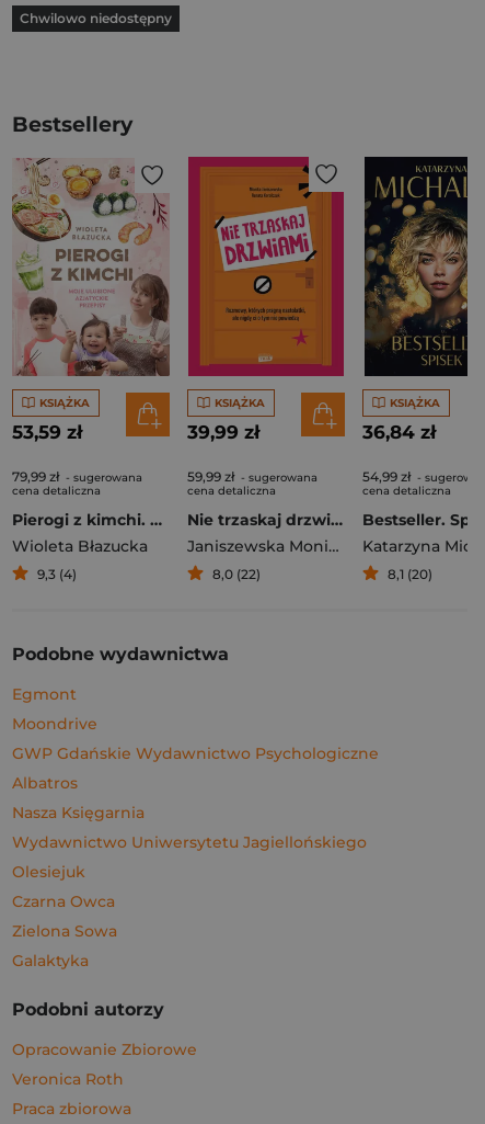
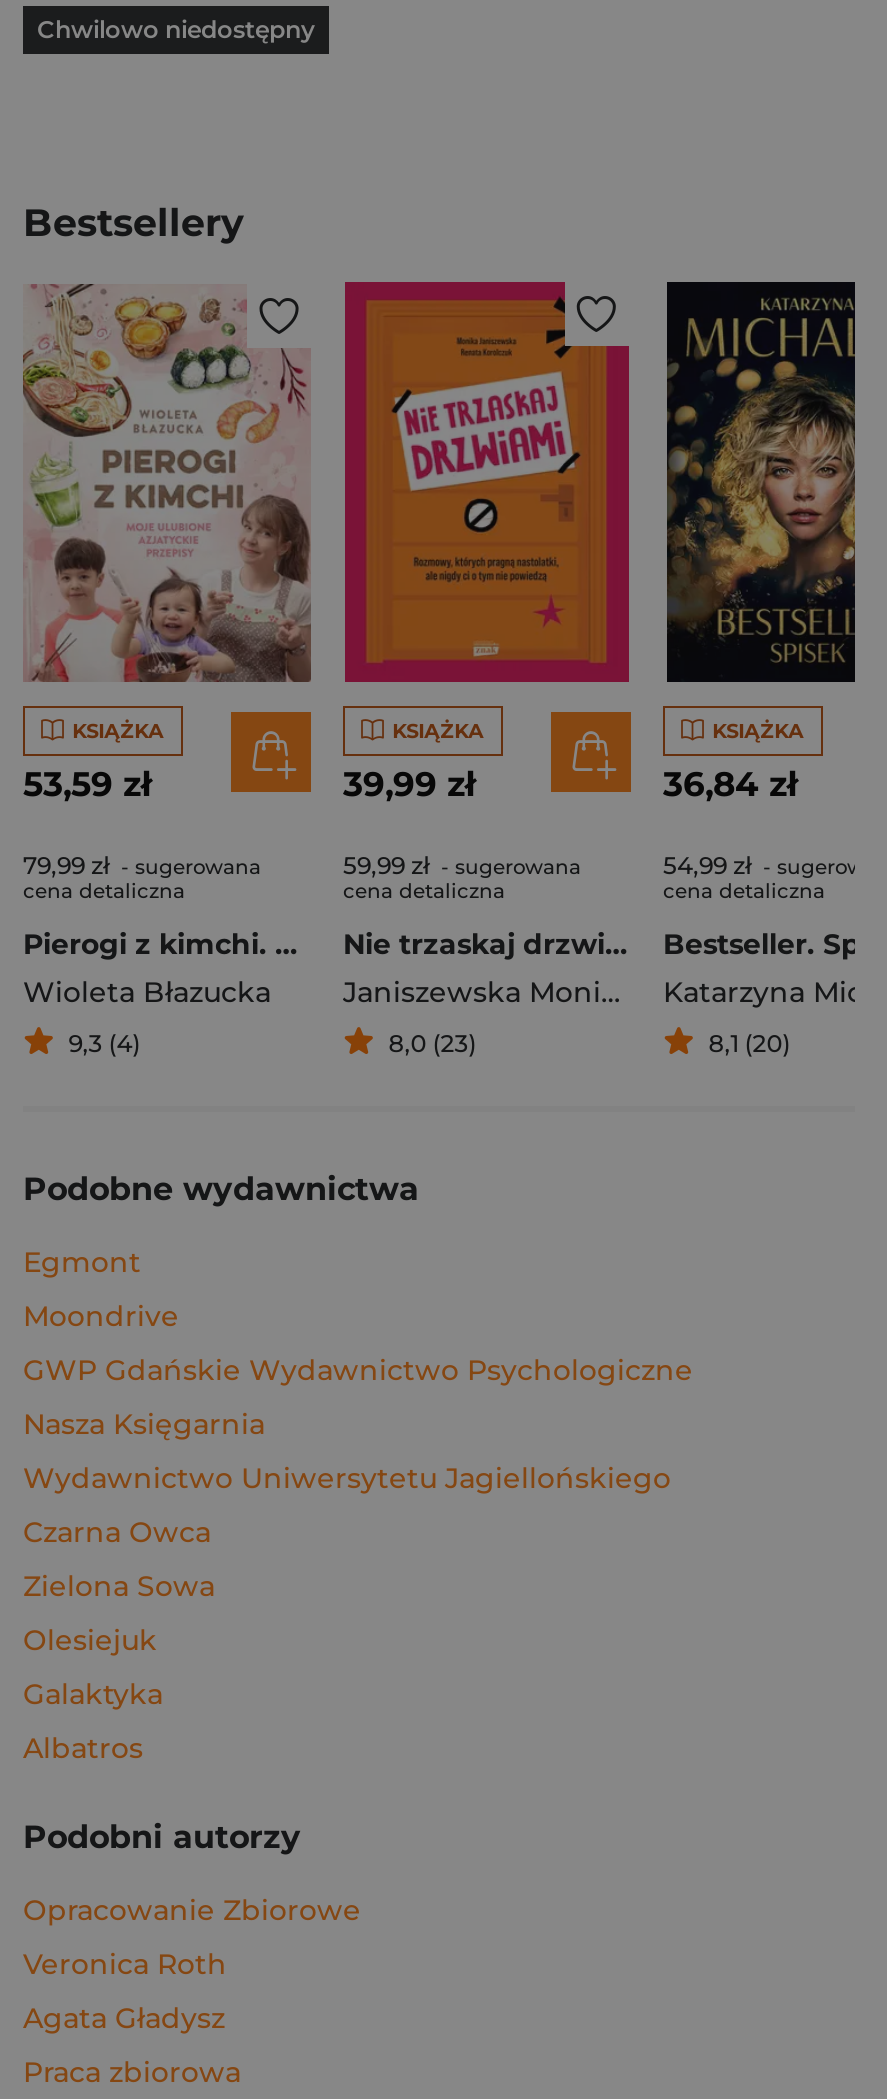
[212,566,260,582] 8,0 (22) -> [389,1028,477,1058] 8,0 (23)
moved [12,773,78,793] -> [23,1730,143,1766]: Albatros
moved [12,803,367,852] -> [23,1406,671,1496]: Nasza Księgarnia | Wydawnictwo Uniwersytetu Jagiellońskiego
moved [12,862,85,882] -> [23,1622,157,1658]: Olesiejuk
moved [12,892,117,941] -> [23,1514,215,1604]: Czarna Owca | Zielona Sowa
moved [12,951,89,970] -> [23,1676,163,1712]: Galaktyka
none -> [23,2000,225,2036] Agata Gładysz

